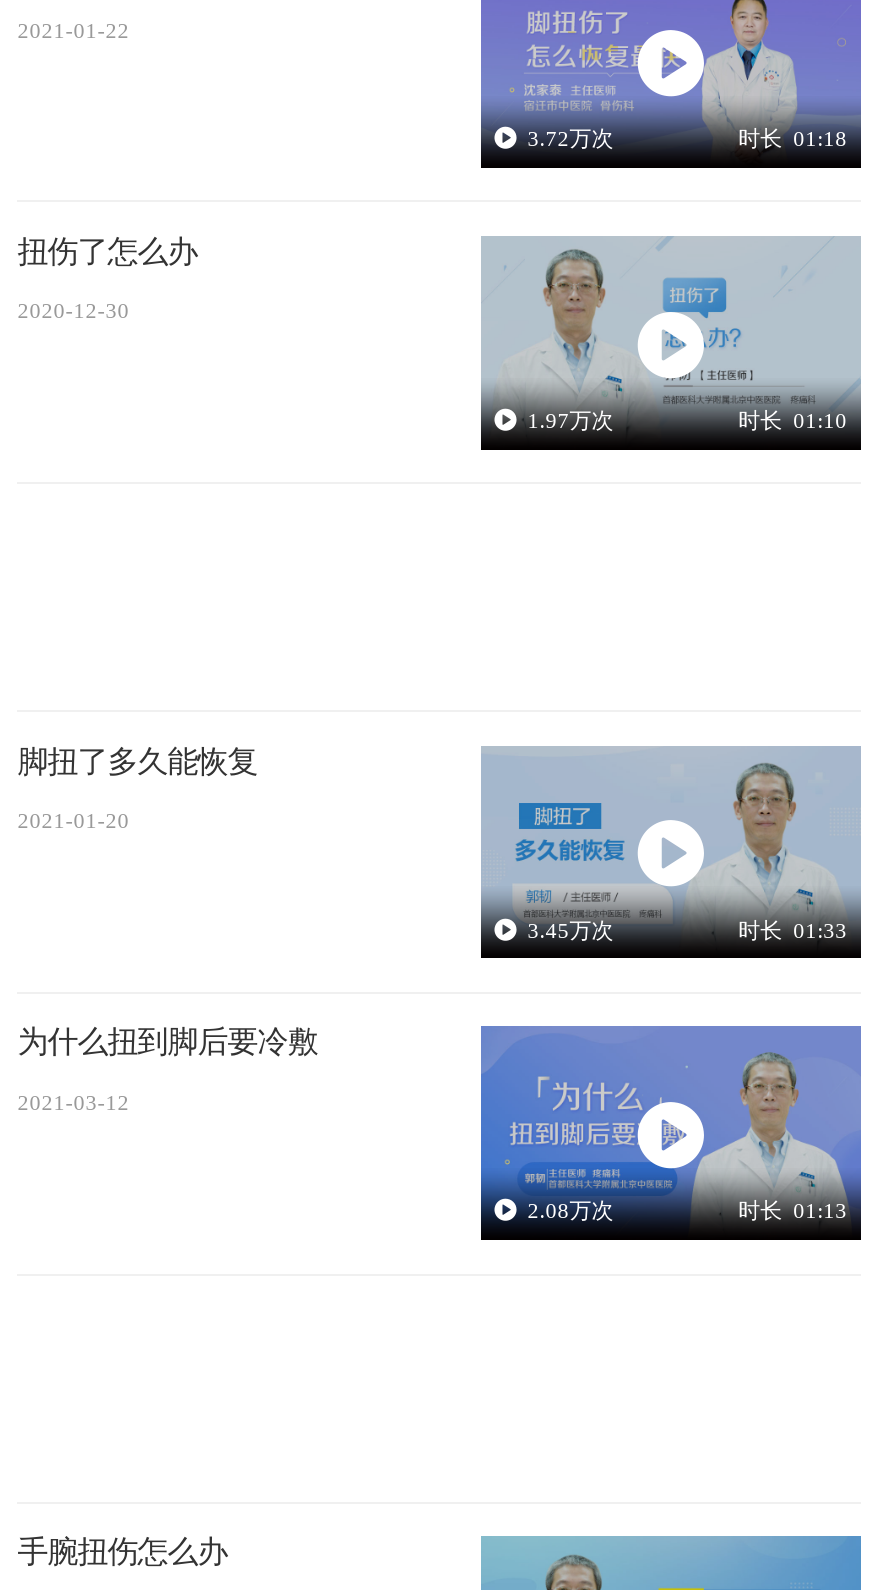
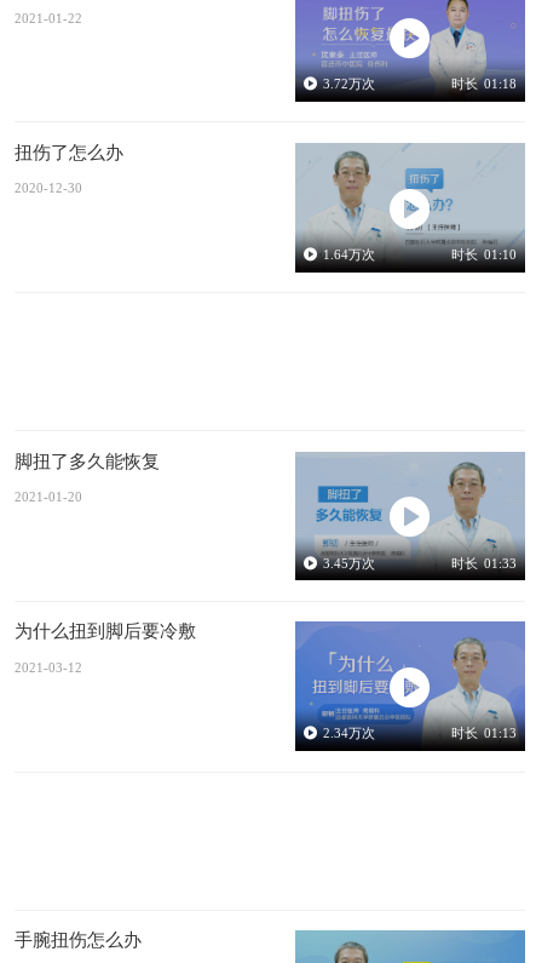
[527,408,613,432] 1.97万次 -> [323,247,375,262] 1.64万次
[527,1199,613,1223] 2.08万次 -> [323,726,375,741] 2.34万次

